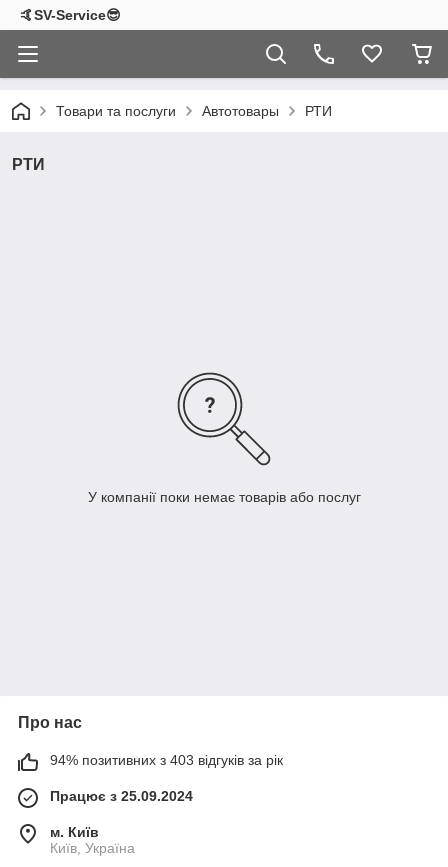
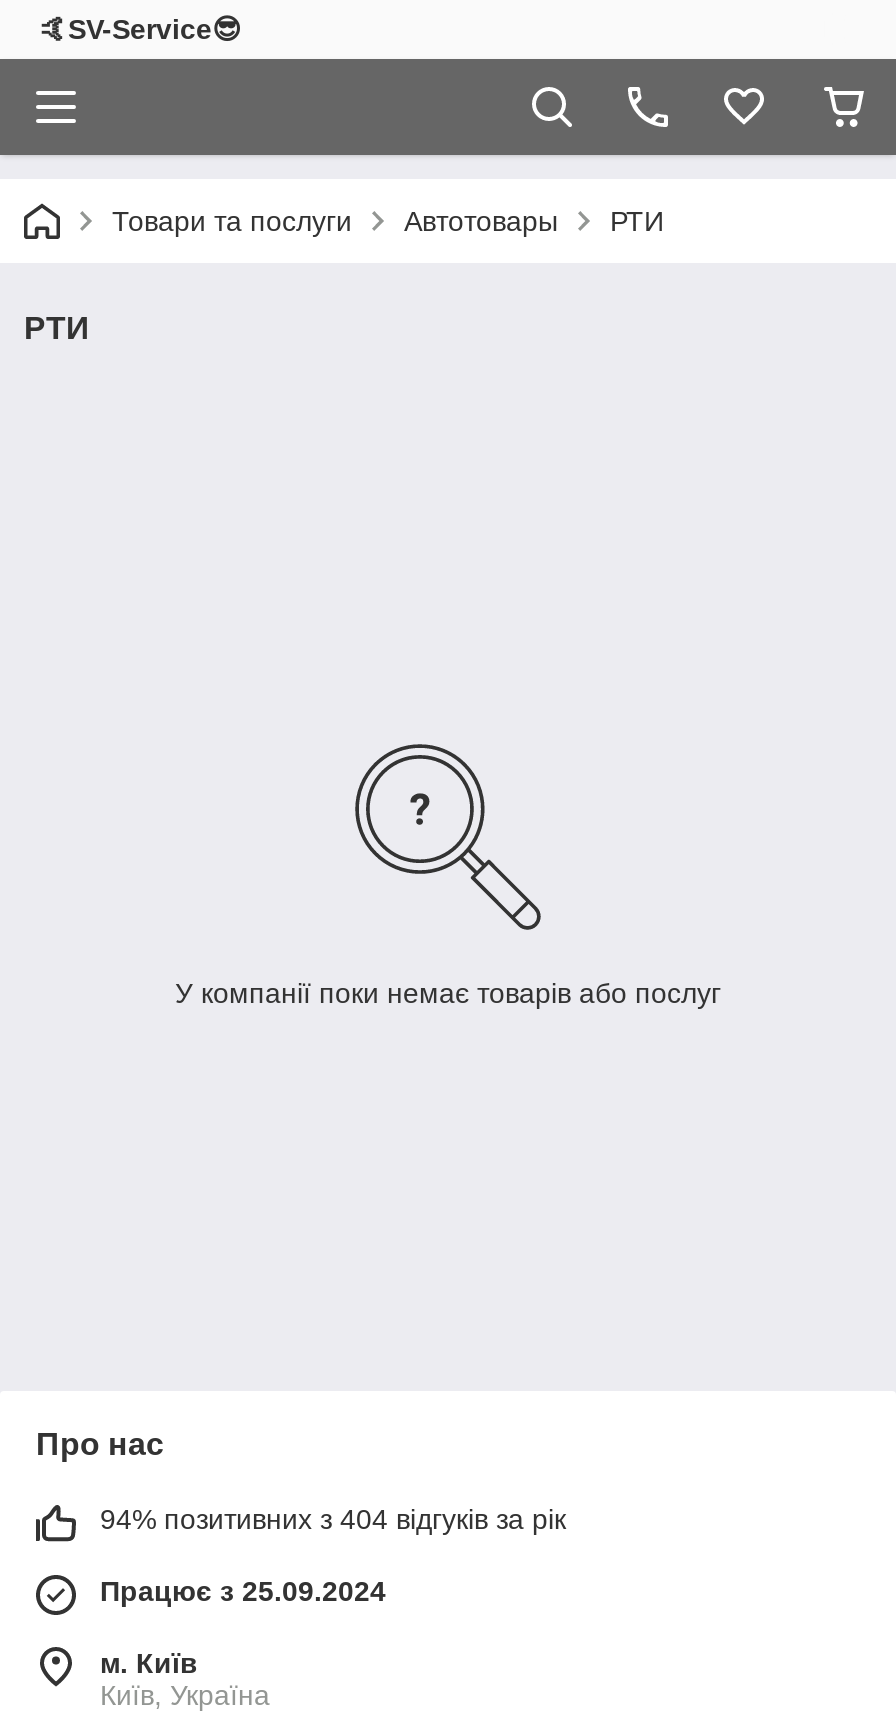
[50,752,283,768] 94% позитивних з 403 відгуків за рік -> [100,1504,566,1536] 94% позитивних з 404 відгуків за рік

